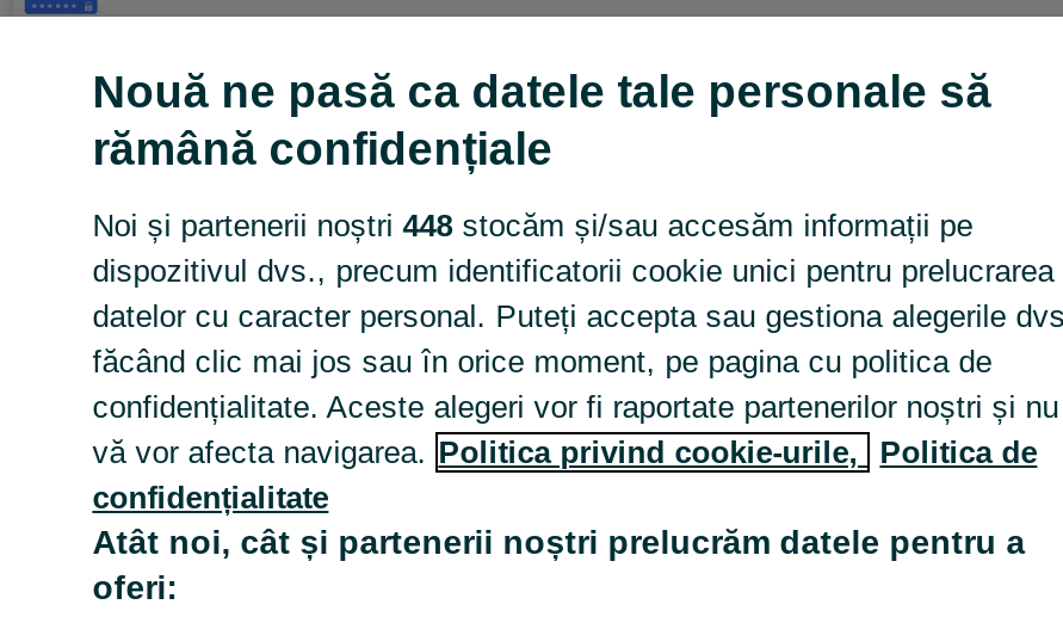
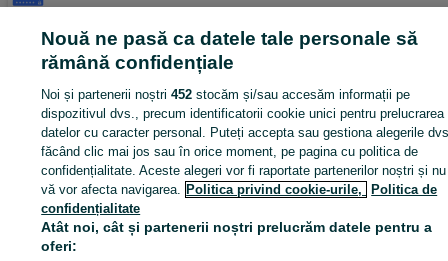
[92,208,973,243] Noi și partenerii noștri 448 stocăm și/sau accesăm informații pe -> [41,87,410,102] Noi și partenerii noștri 452 stocăm și/sau accesăm informații pe

